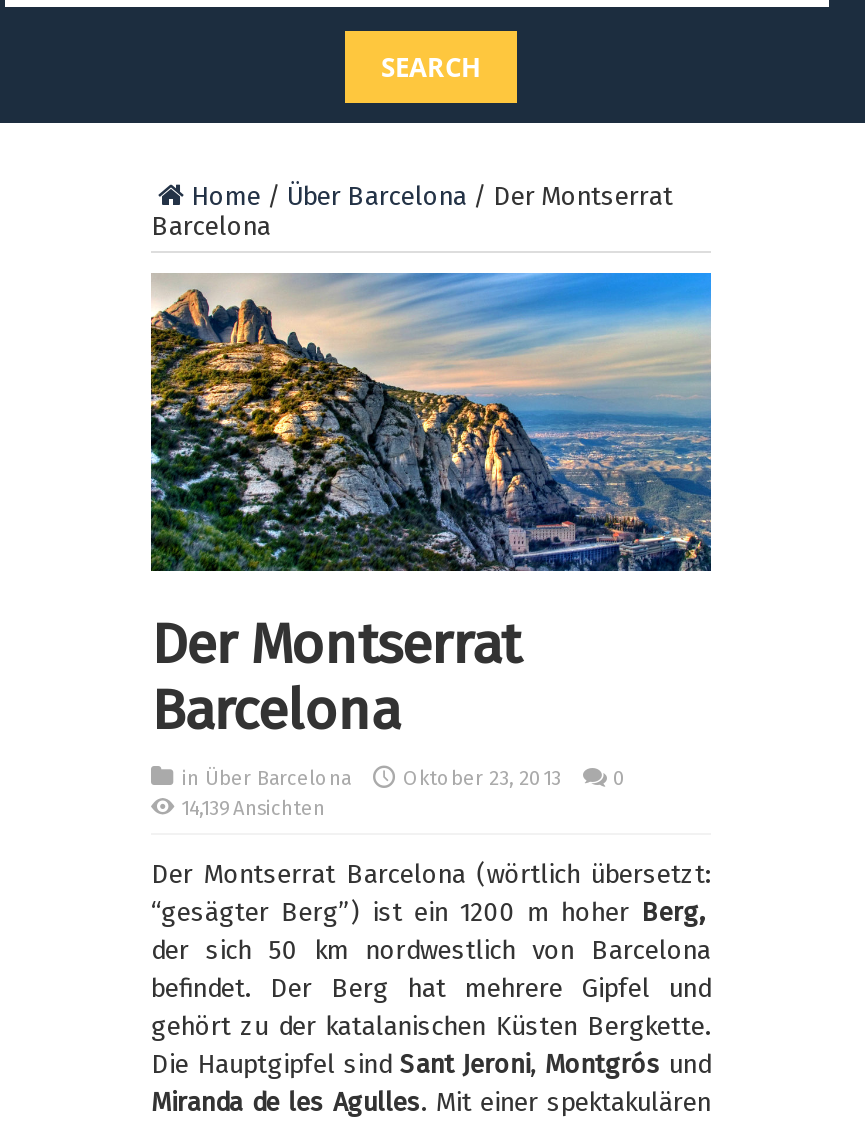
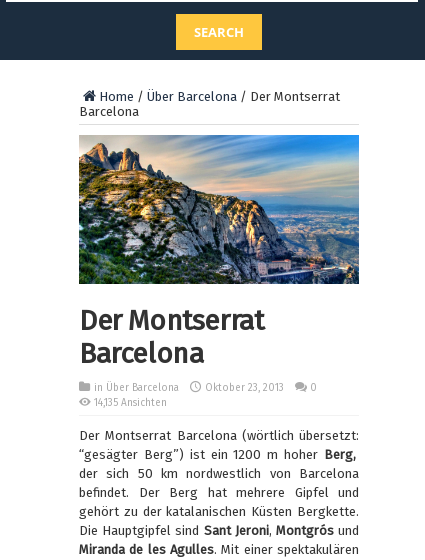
[181,797,325,821] 14,139 Ansichten -> [94,397,167,409] 14,135 Ansichten

